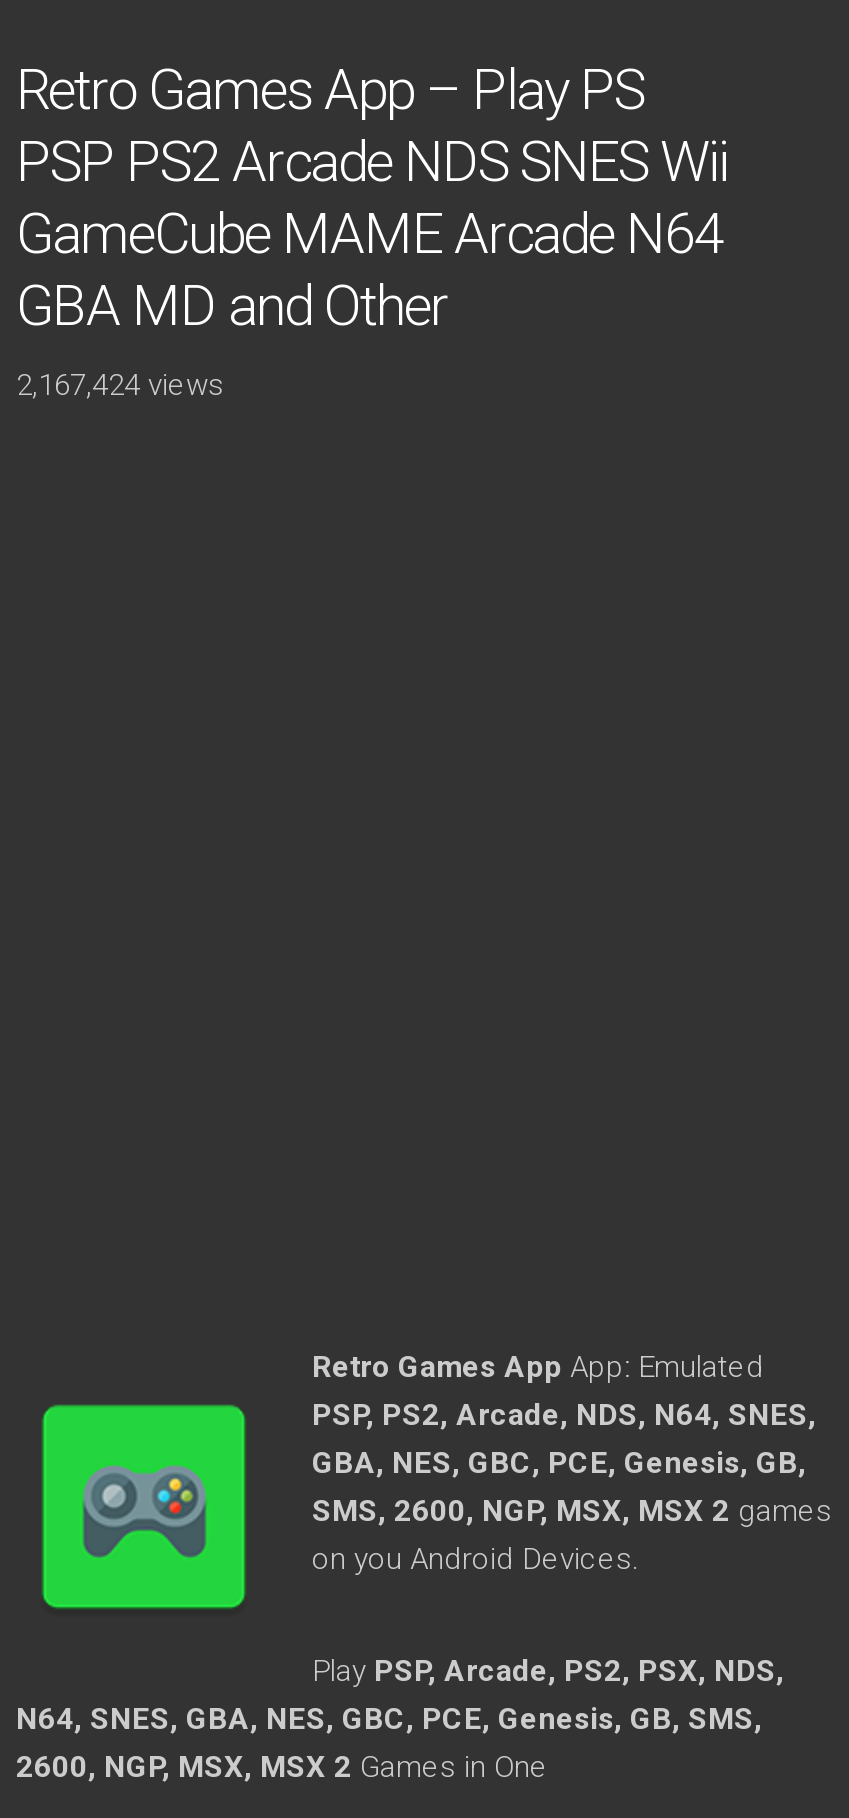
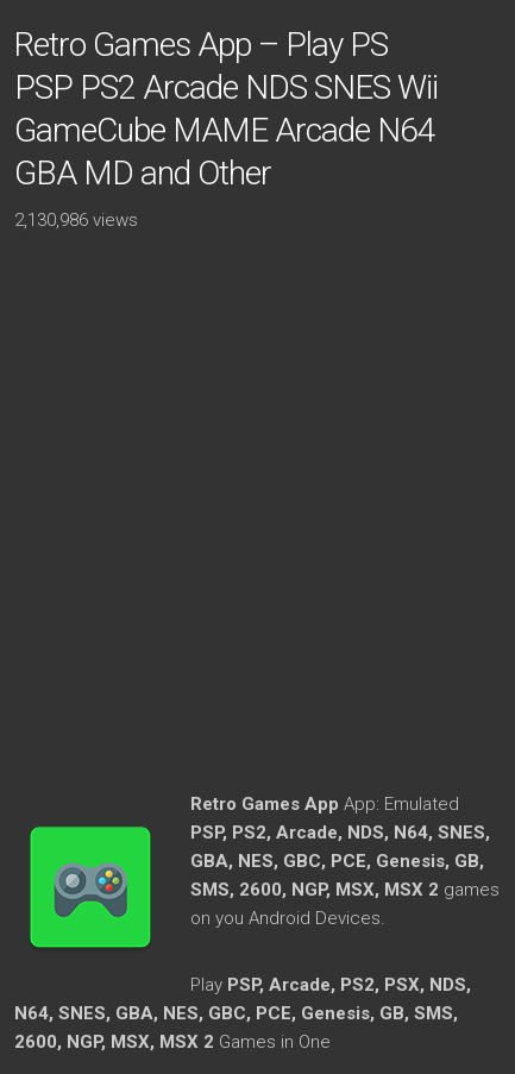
[16,367,224,403] 2,167,424 views -> [14,209,138,231] 2,130,986 views

